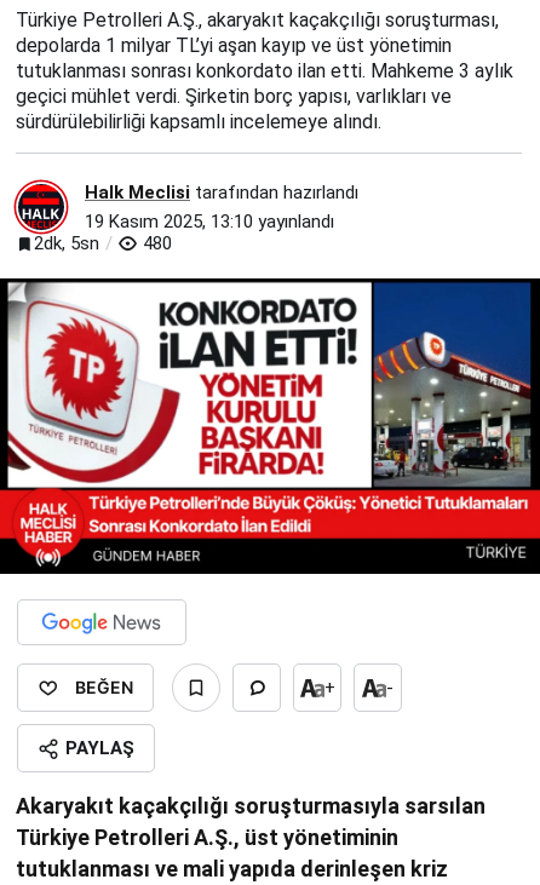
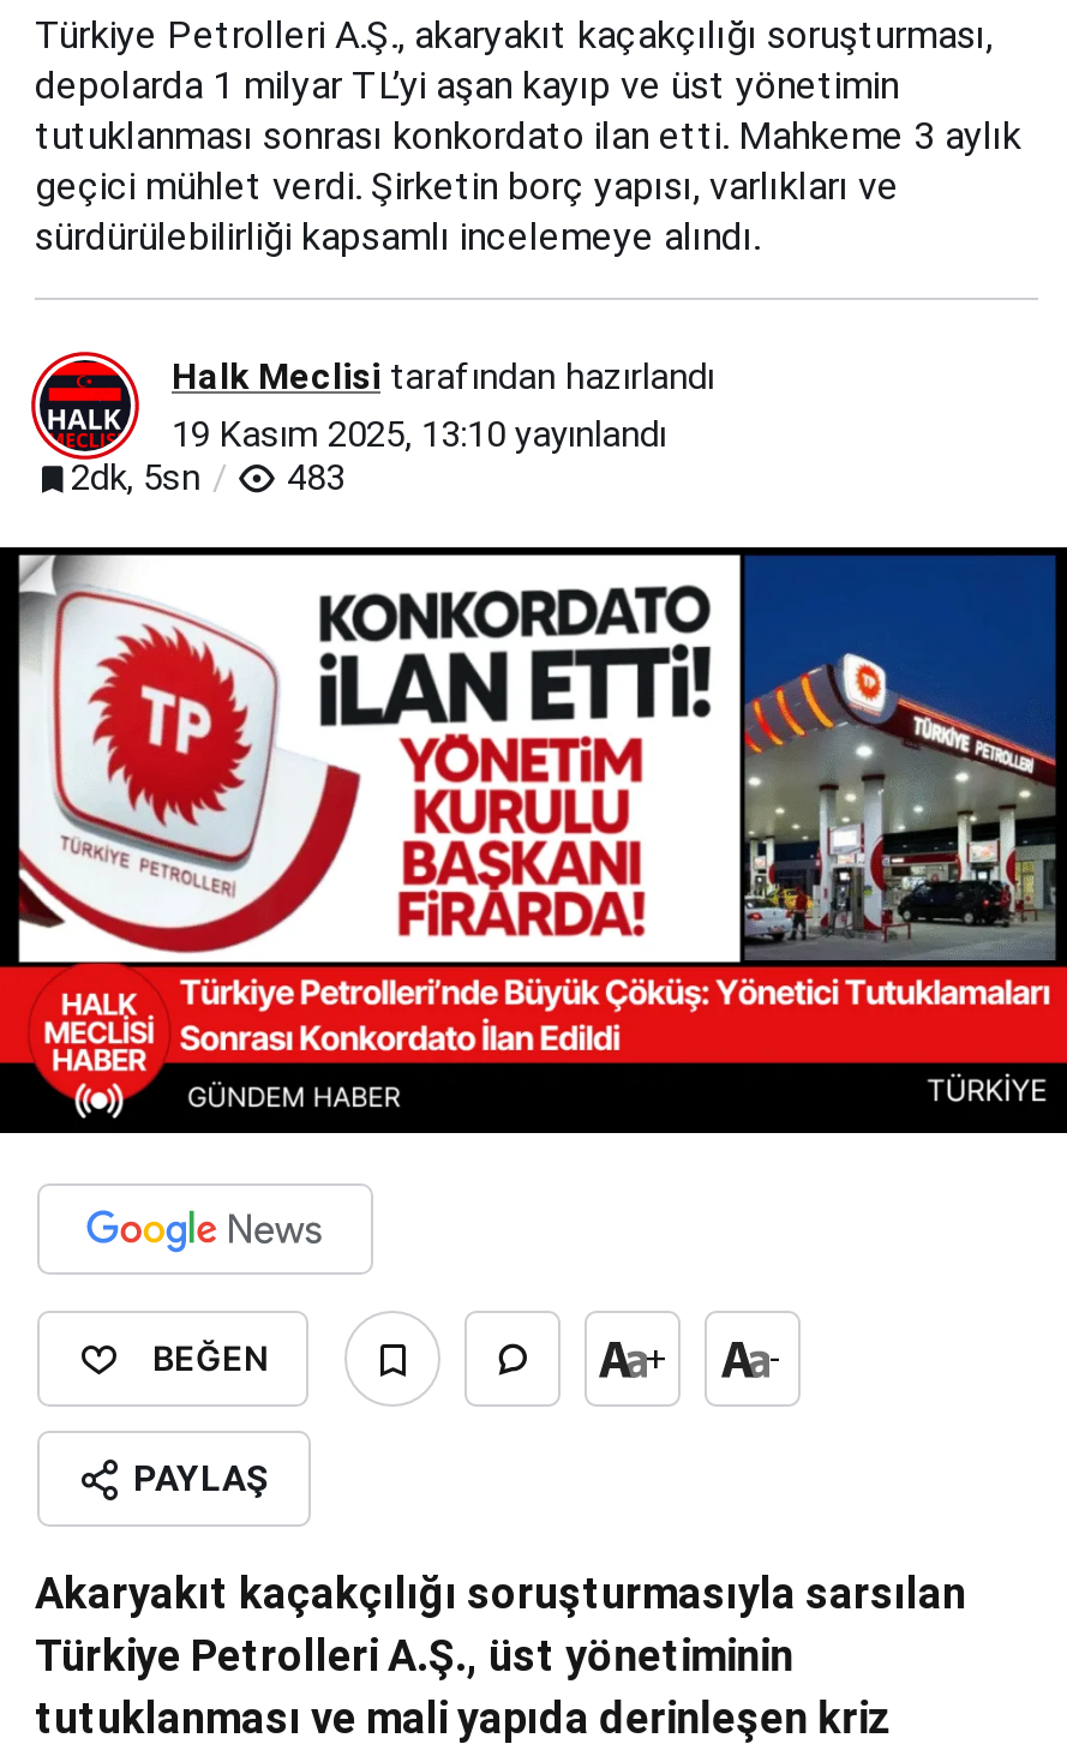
[34,232,172,254] 2dk, 5sn 480 -> [71,455,344,498] 2dk, 5sn 483

